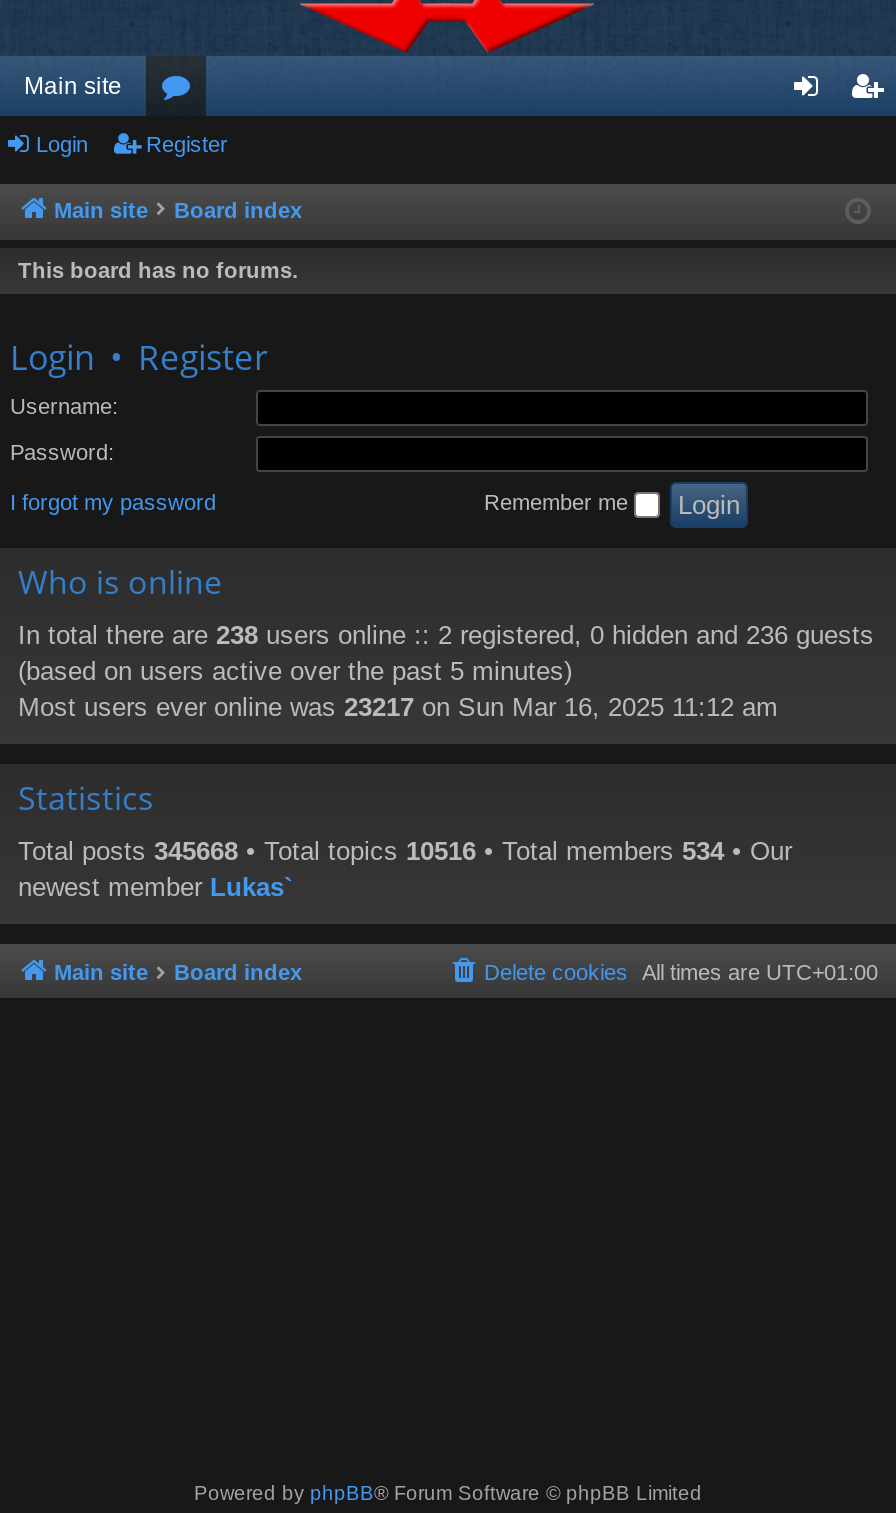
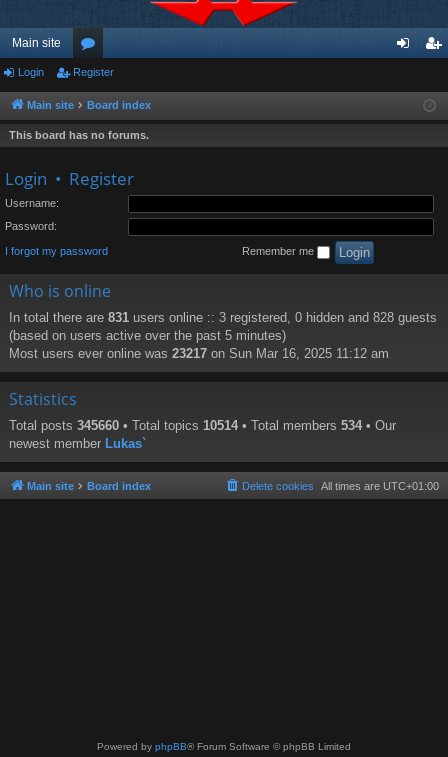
[18,621,874,651] In total there are 238 users online :: 2 registered, 0 hidden and 236 guests -> [9,310,437,325] In total there are 831 users online :: 3 registered, 0 hidden and 828 guests
[18,837,792,867] Total posts 345668 • Total topics 10516 • Total members 534 • Our -> [9,418,396,433] Total posts 345660 • Total topics 10514 • Total members 534 • Our

